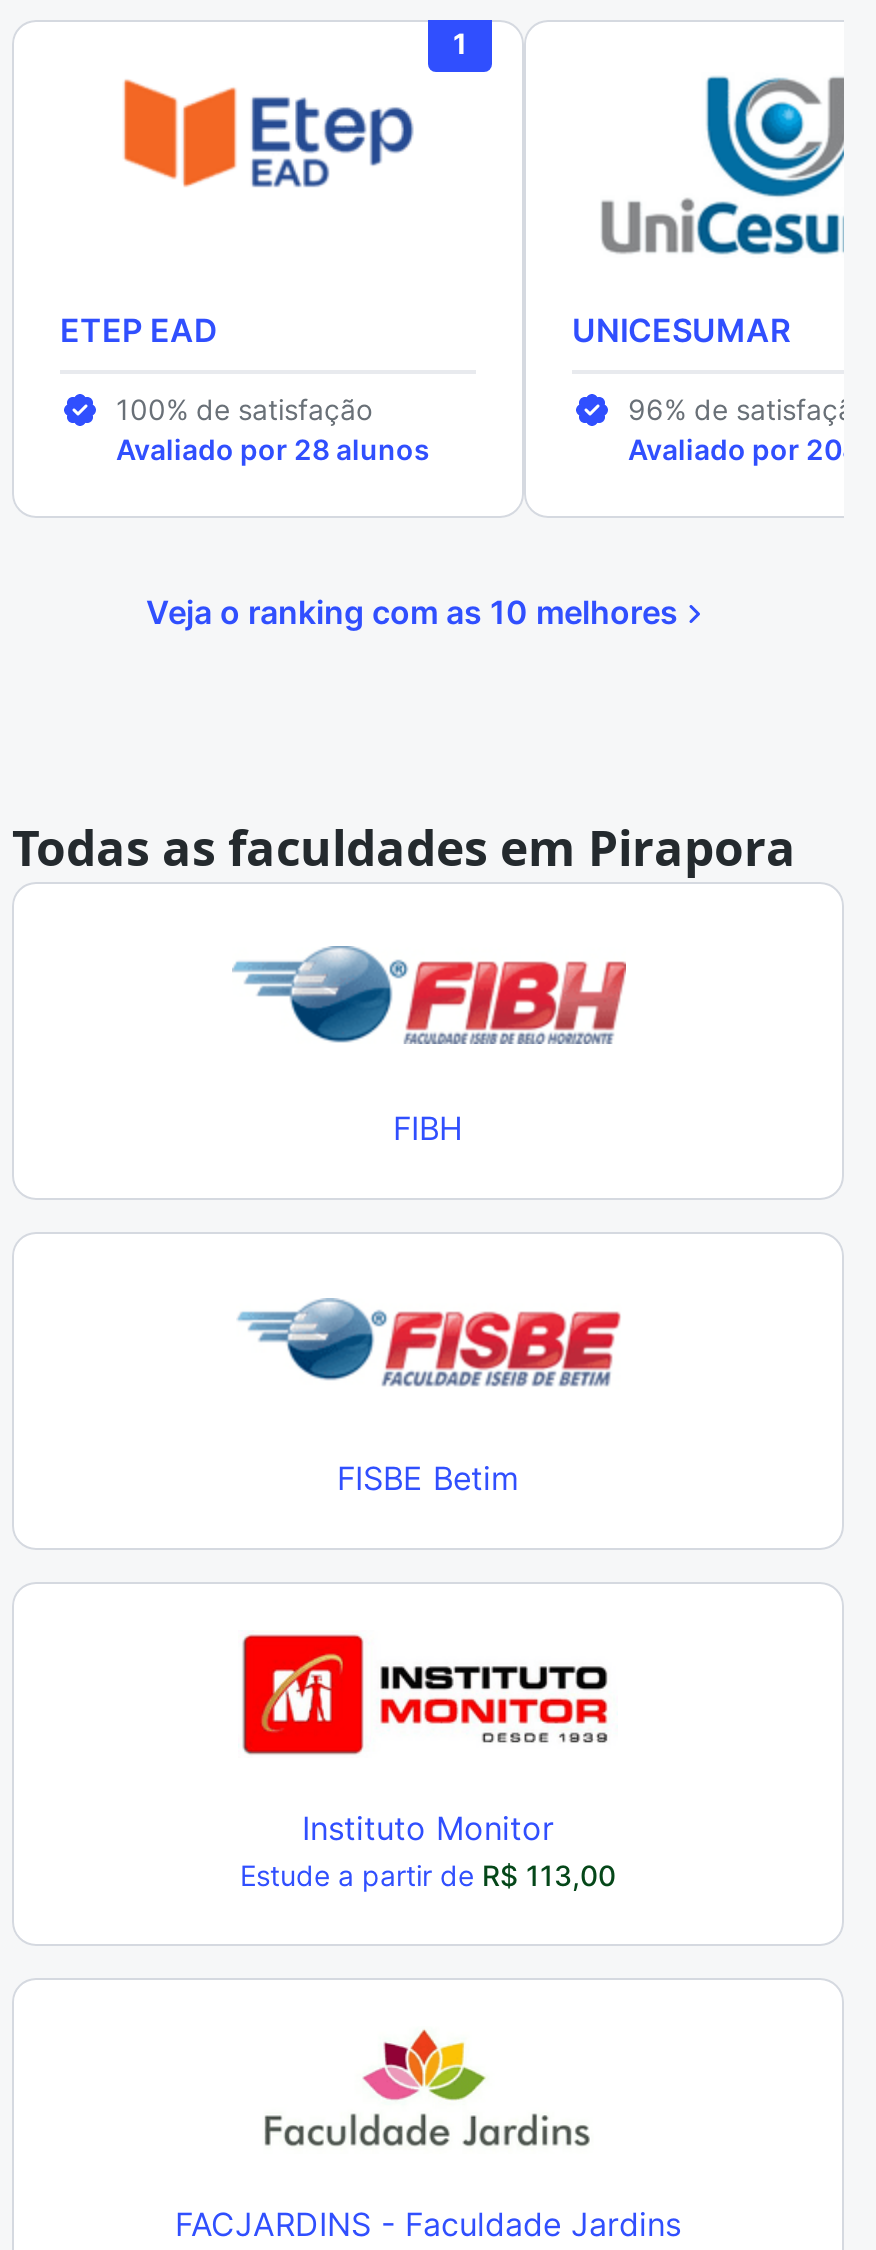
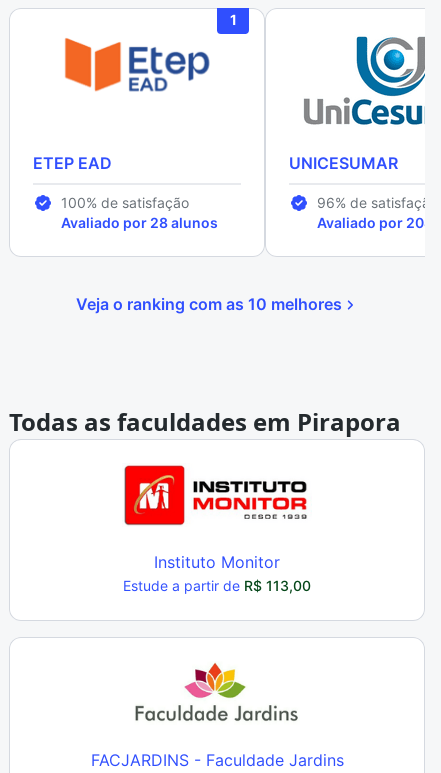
[232,944,628,1148] [image] | FIBH -> none
[238,1298,622,1498] [image] | FISBE Betim -> none

